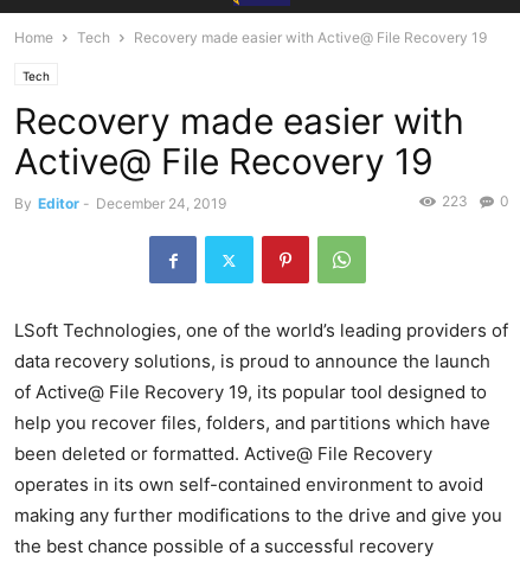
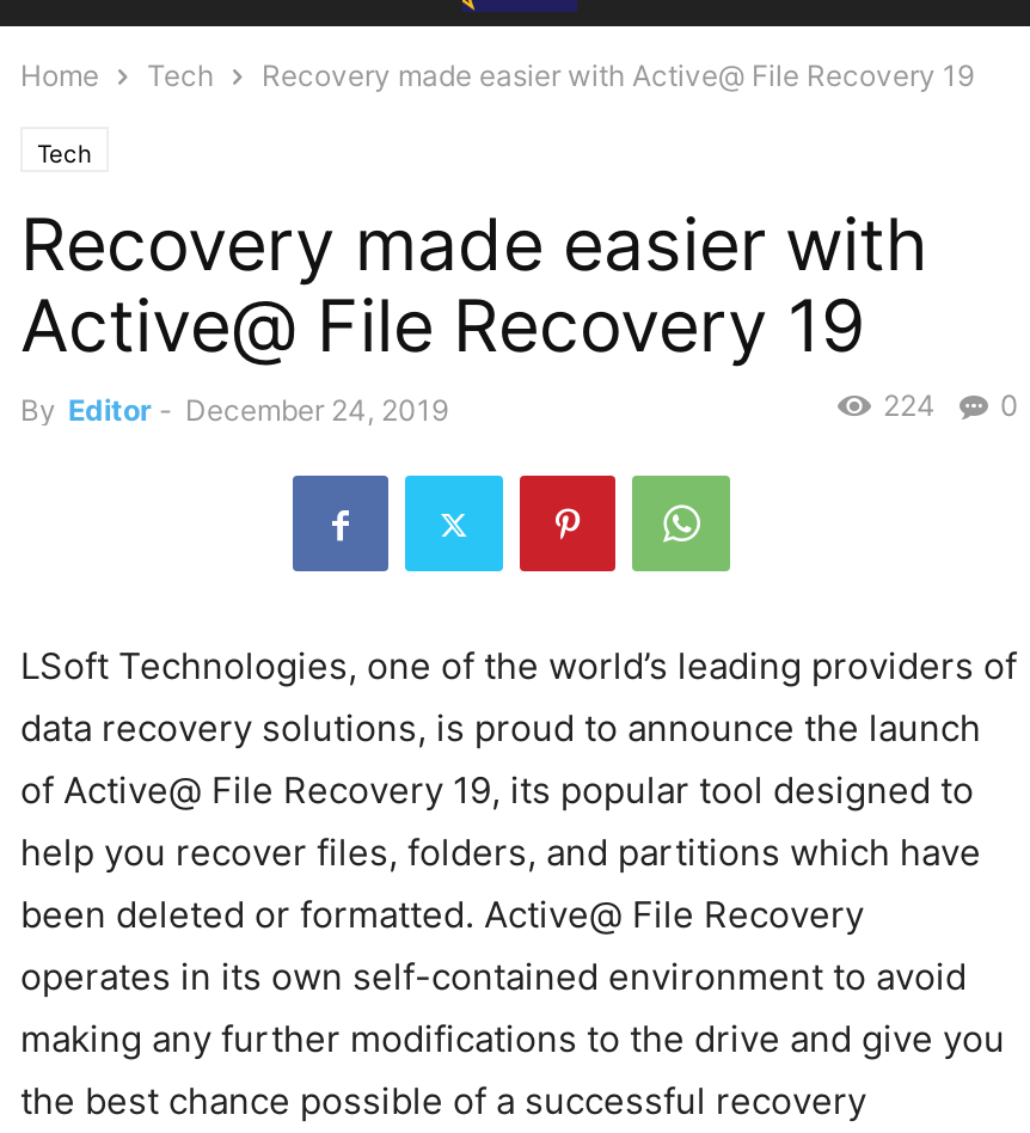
[442,192,509,210] 223 0 -> [883,387,1019,423] 224 0

